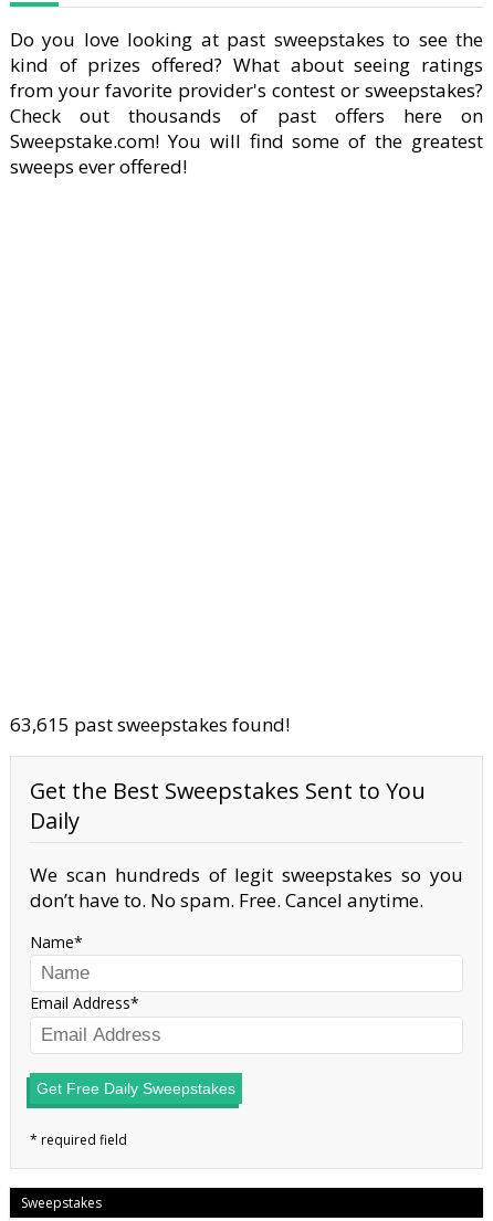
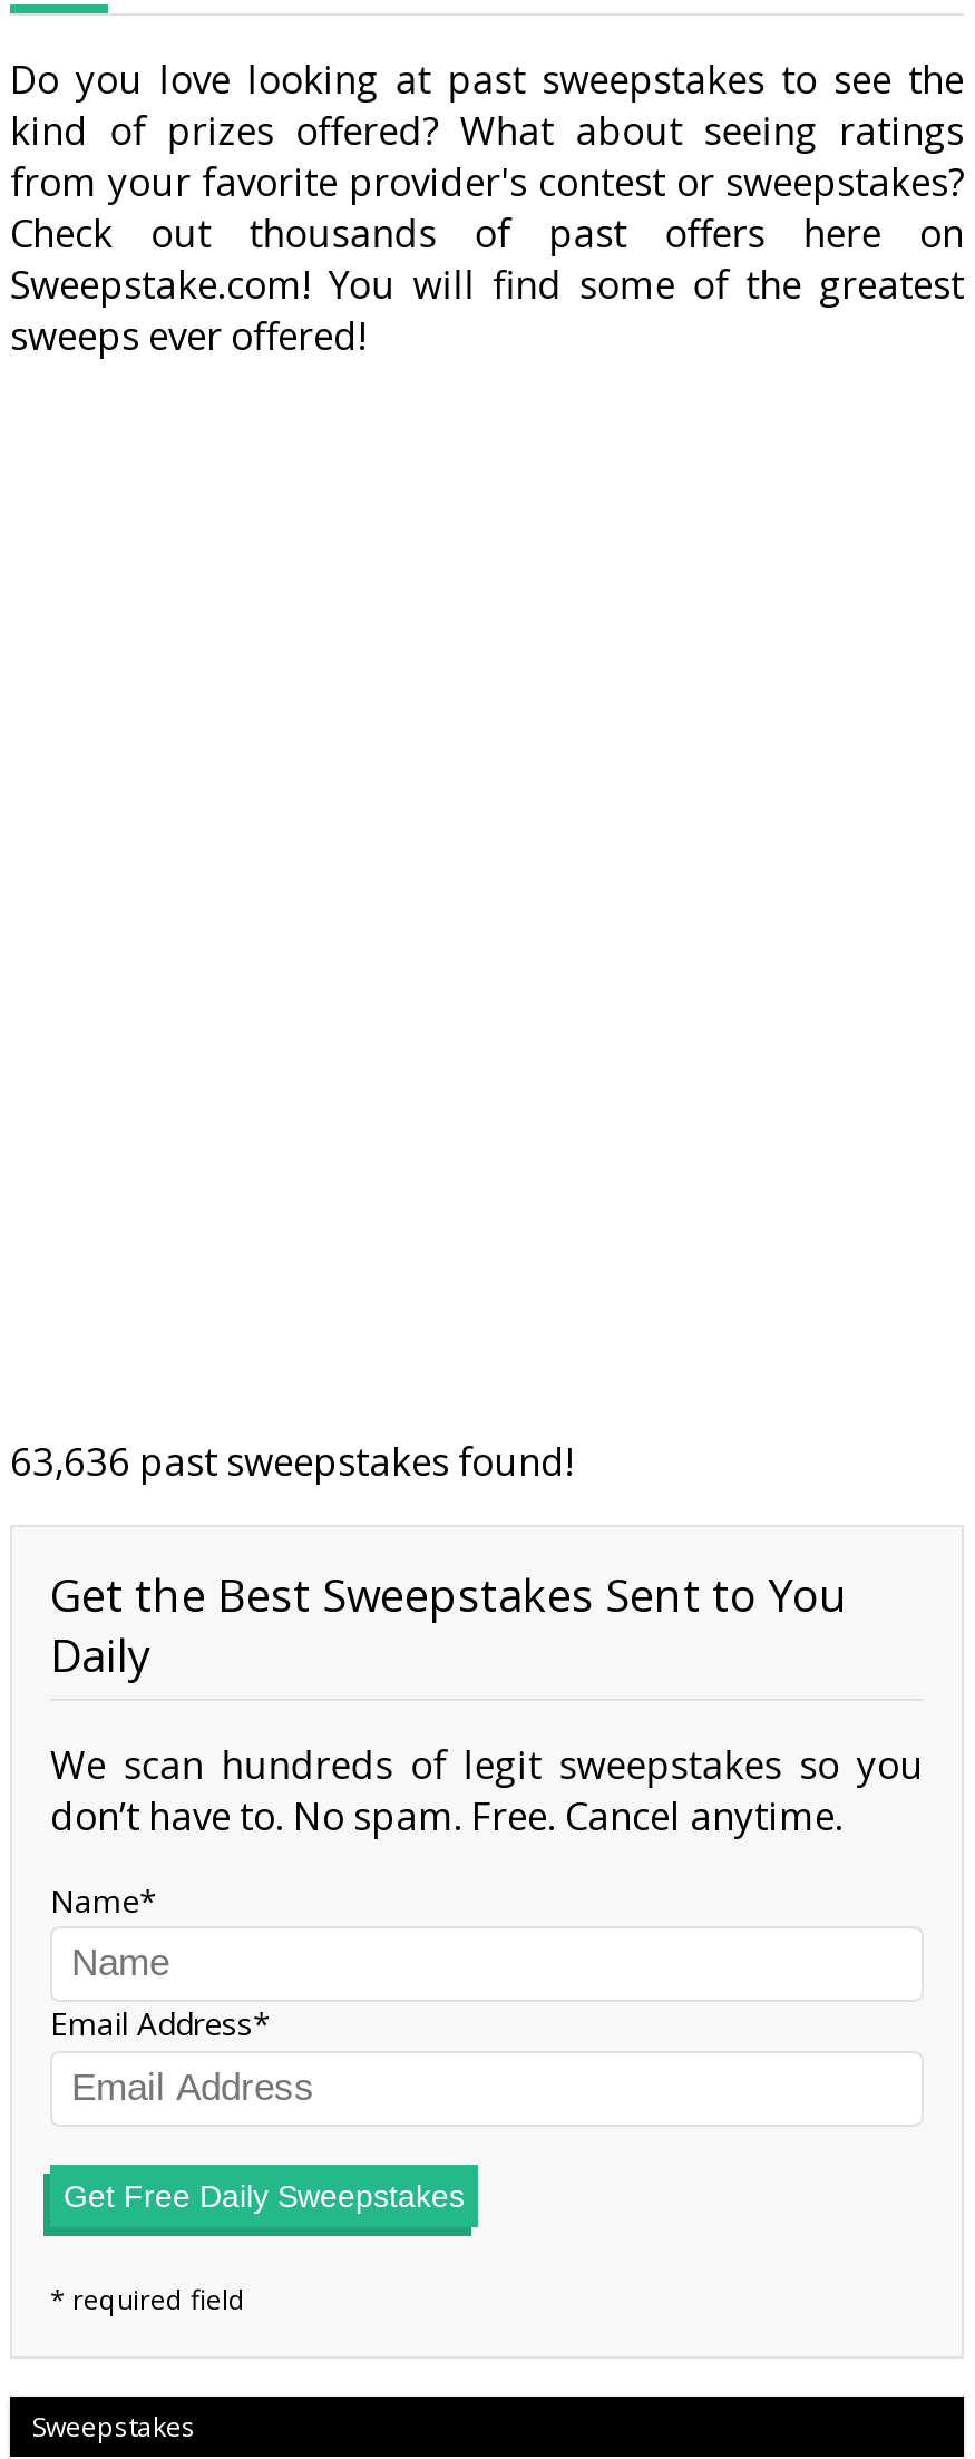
[10,711,290,737] 63,615 past sweepstakes found! -> [10,1435,574,1486] 63,636 past sweepstakes found!

